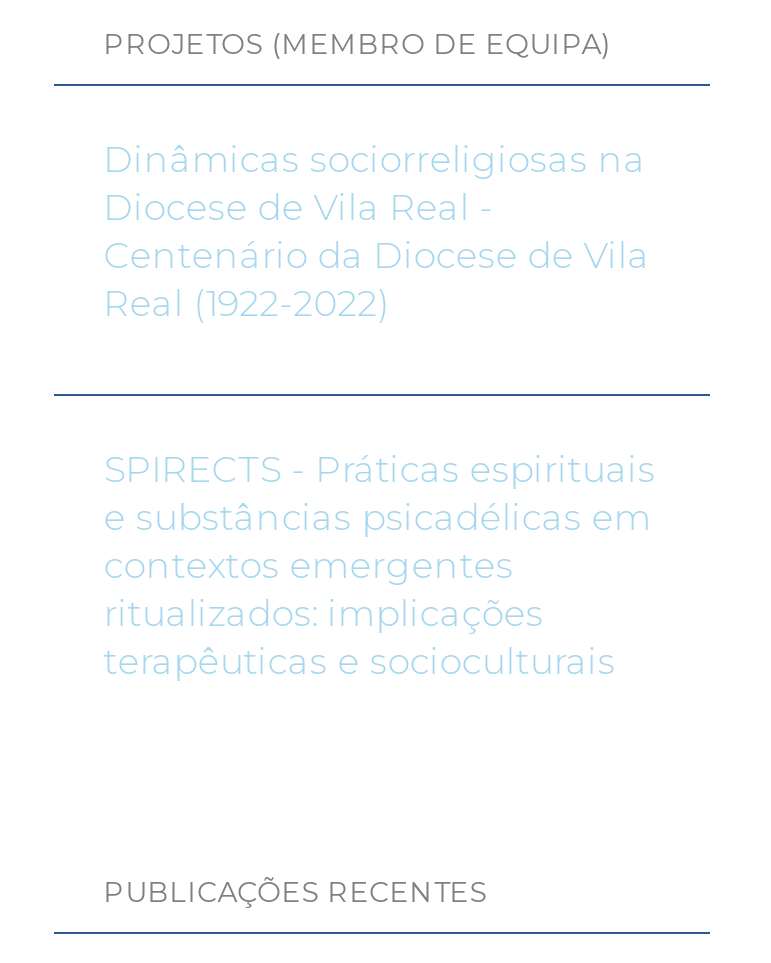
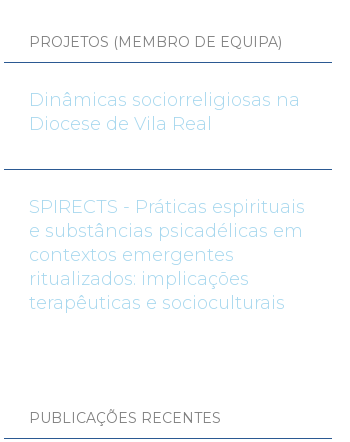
[104,186,650,326] Diocese de Vila Real - | Centenário da Diocese de Vila | Real (1922-2022) -> [29,113,212,135] Diocese de Vila Real

